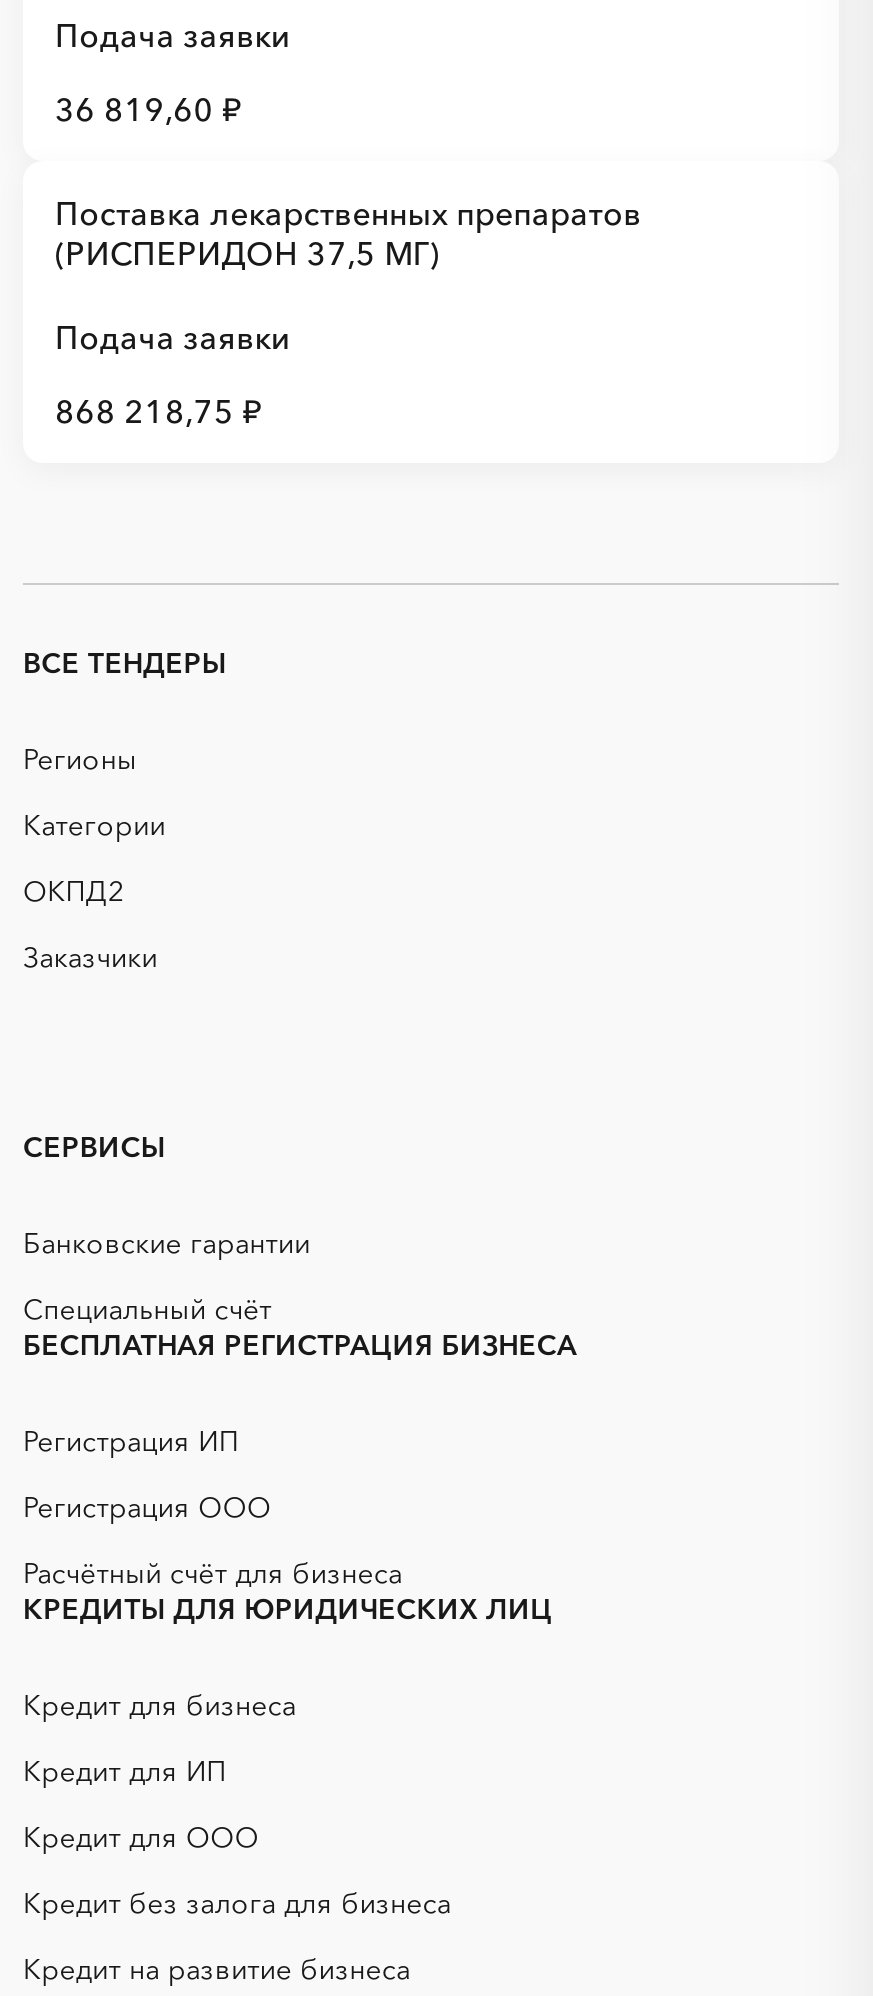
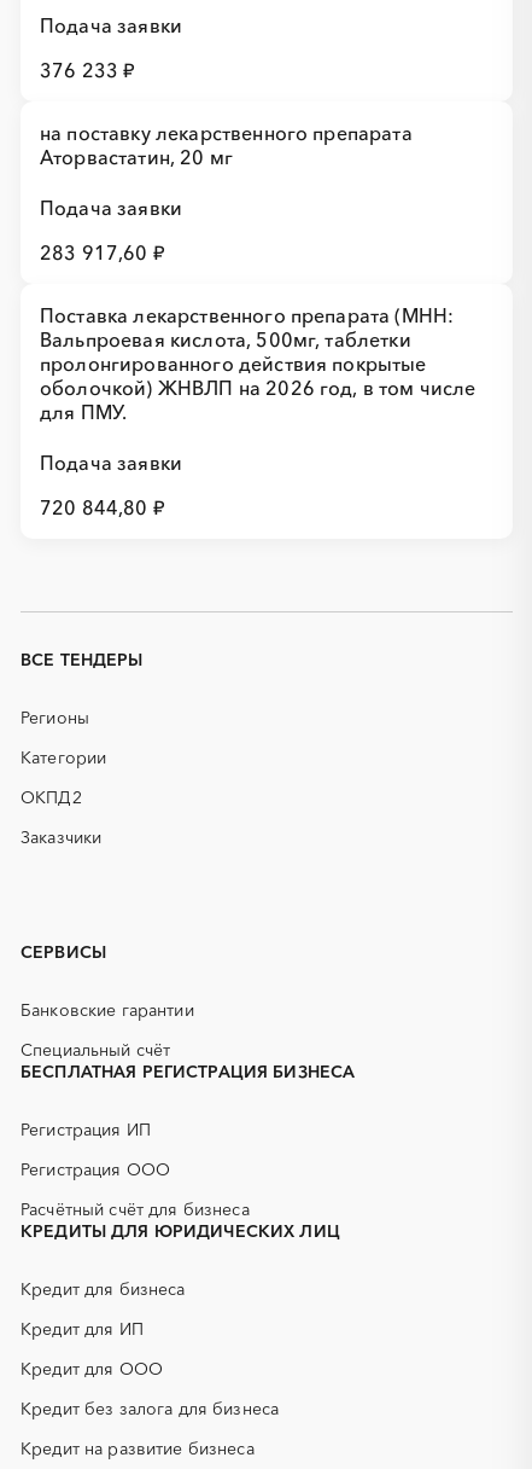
[55,89,243,129] 36 819,60 ₽ -> [40,58,136,82] 376 233 ₽
[55,193,642,273] Поставка лекарственных препаратов | (РИСПЕРИДОН 37,5 МГ) -> [40,121,412,169] на поставку лекарственного препарата | Аторвастатин, 20 мг
[55,391,263,431] 868 218,75 ₽ -> [40,240,476,519] 283 917,60 ₽ | Поставка лекарственного препарата (МНН: | Вальпроевая кислота, 500мг, таблетки | пролонгированного действия покрытые | оболочкой) ЖНВЛП на 2026 год, в том числе | для ПМУ. | Подача заявки | 720 844,80 ₽

